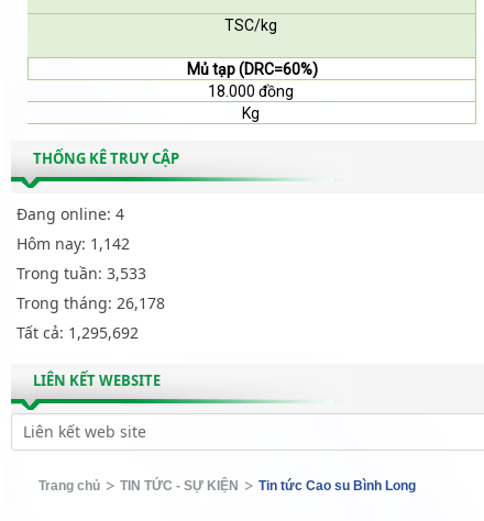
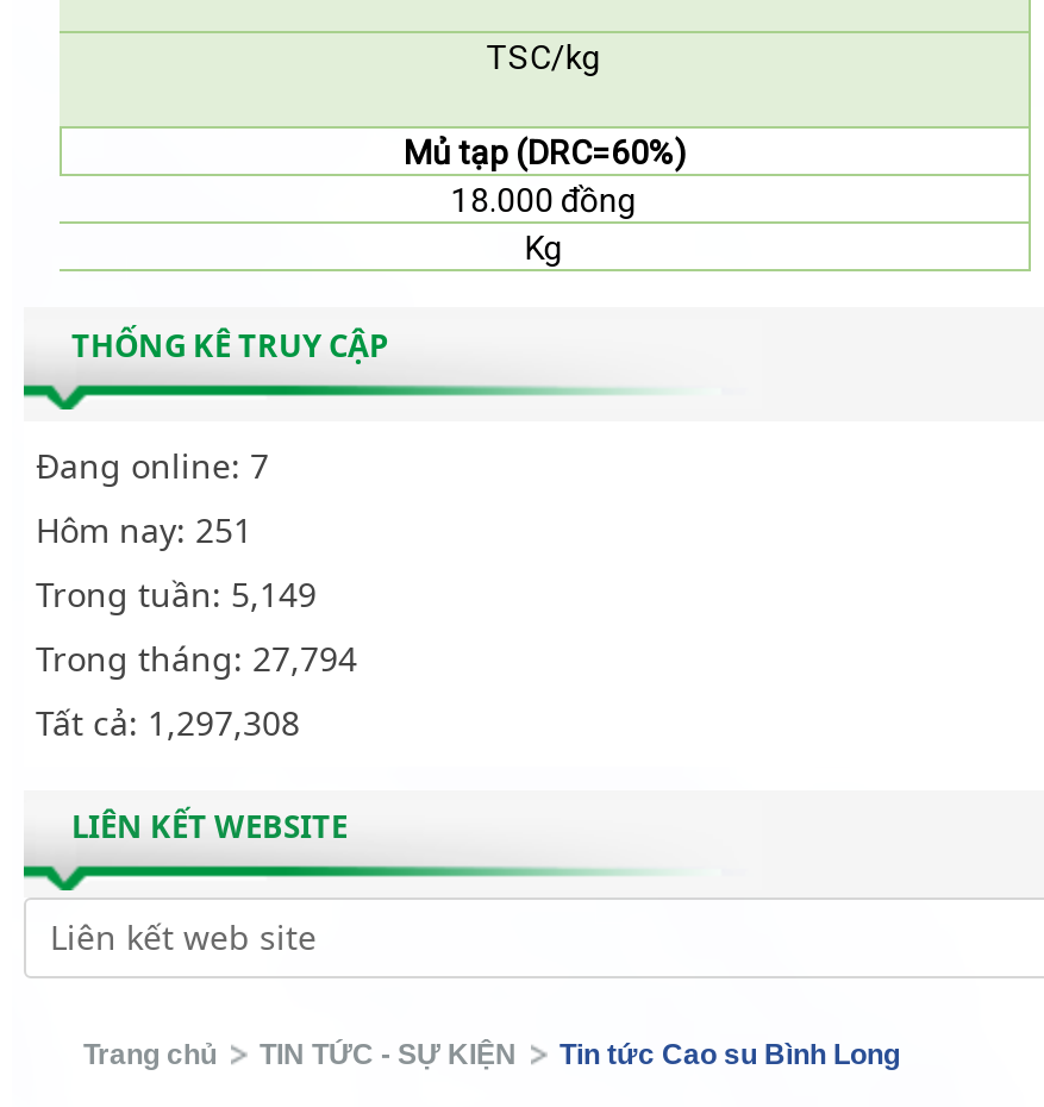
[16,203,124,224] Đang online: 4 -> [36,443,269,488] Đang online: 7
[16,233,130,254] Hôm nay: 1,142 -> [36,507,252,552] Hôm nay: 251
[16,263,146,284] Trong tuần: 3,533 -> [36,571,317,617] Trong tuần: 5,149
[16,292,165,313] Trong tháng: 26,178 -> [36,636,357,681] Trong tháng: 27,794
[16,322,139,343] Tất cả: 1,295,692 -> [36,700,300,745] Tất cả: 1,297,308

